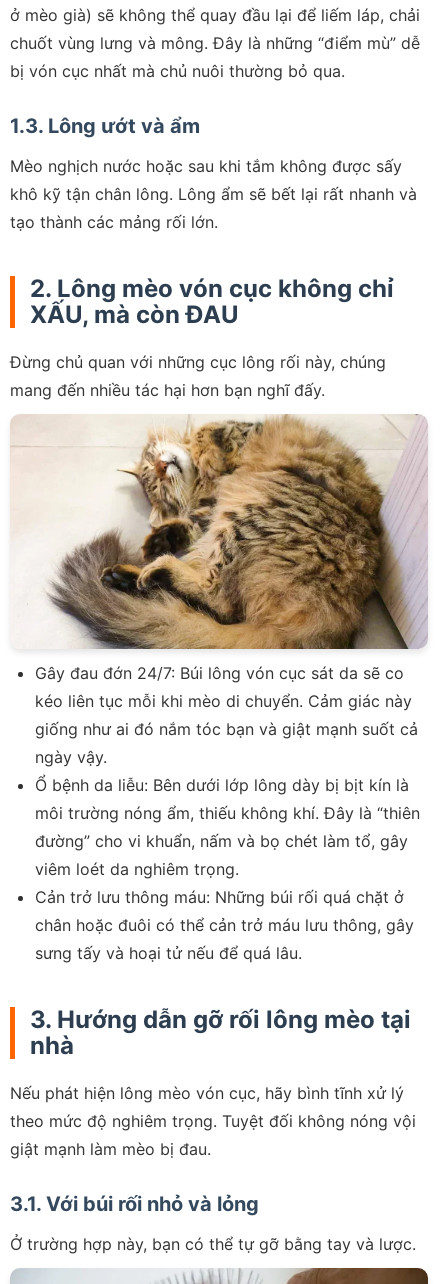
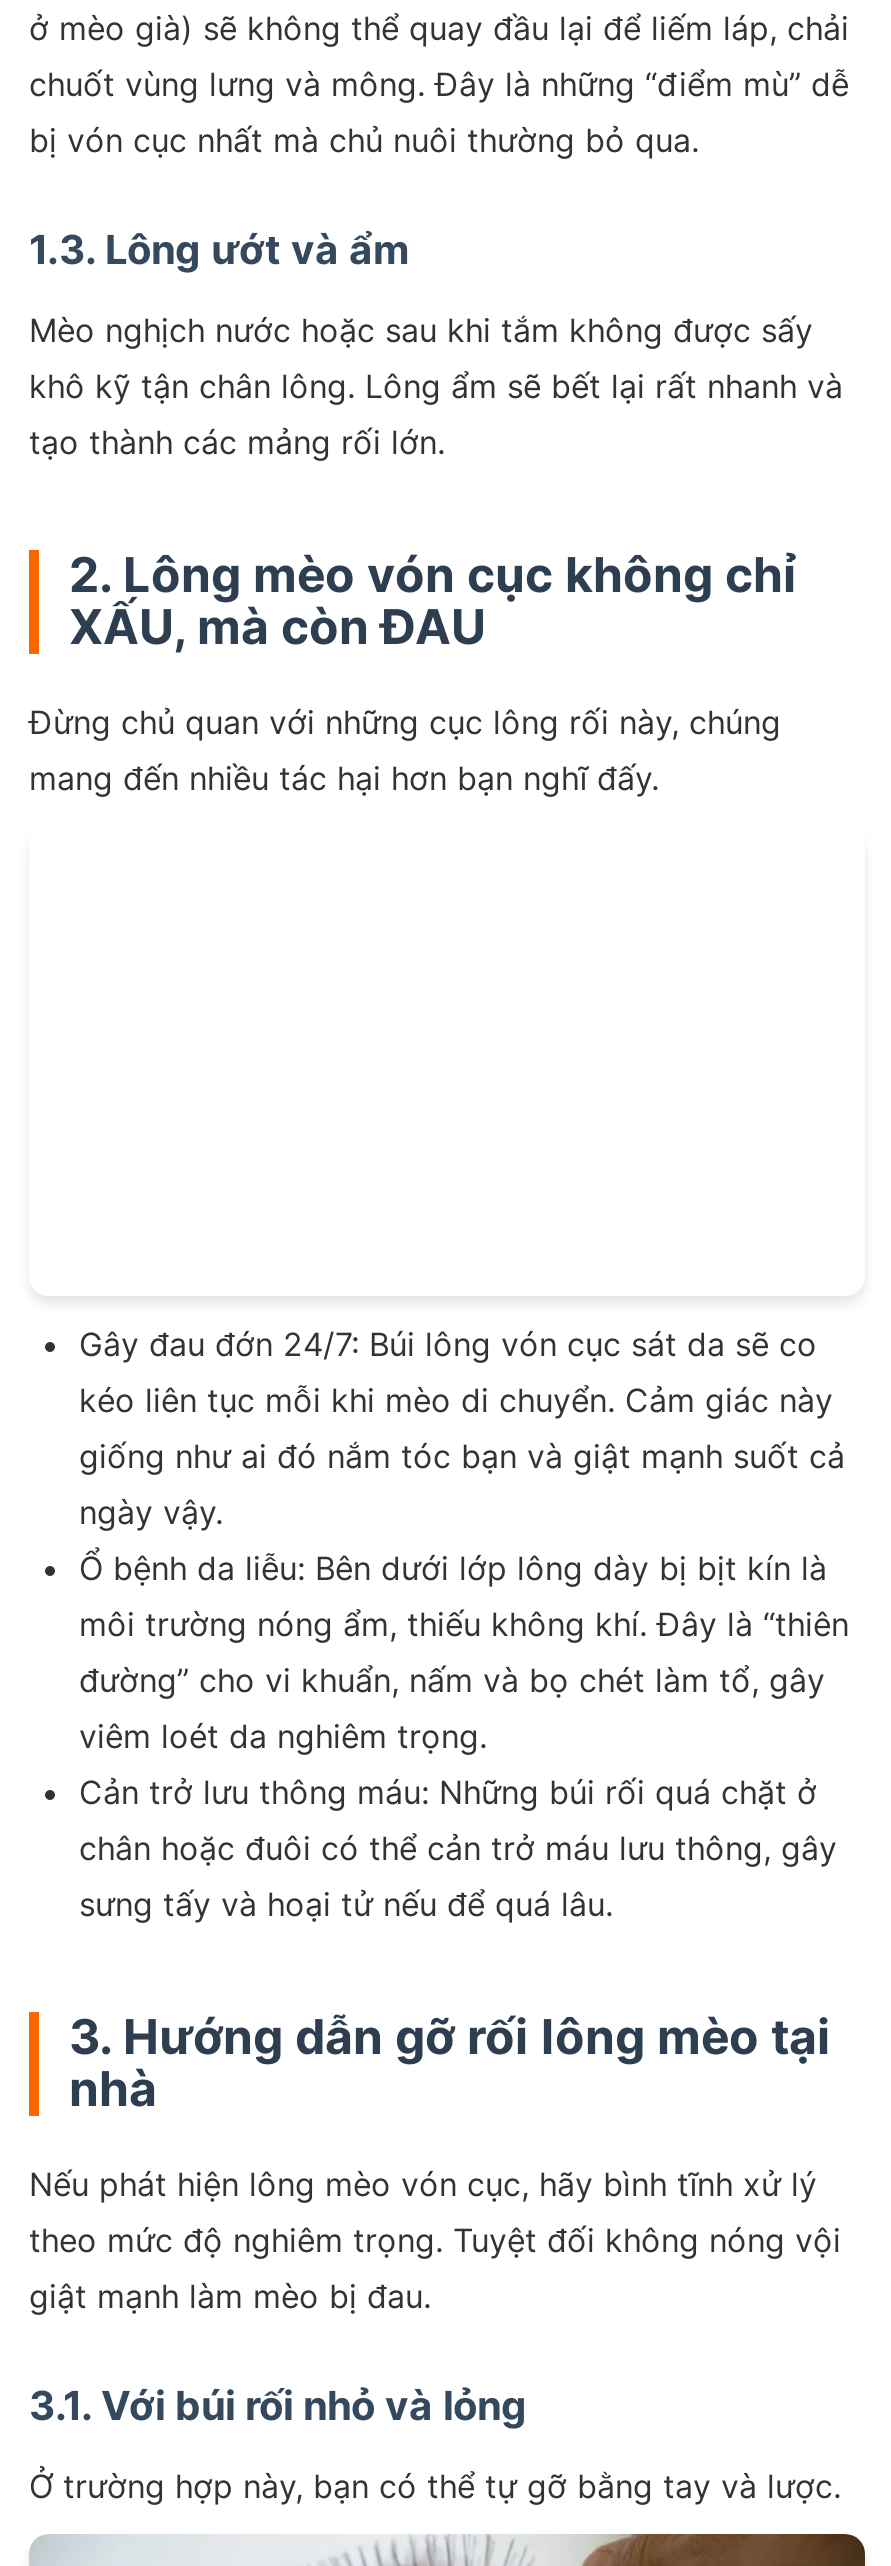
[10,413,428,650] [image] -> none

